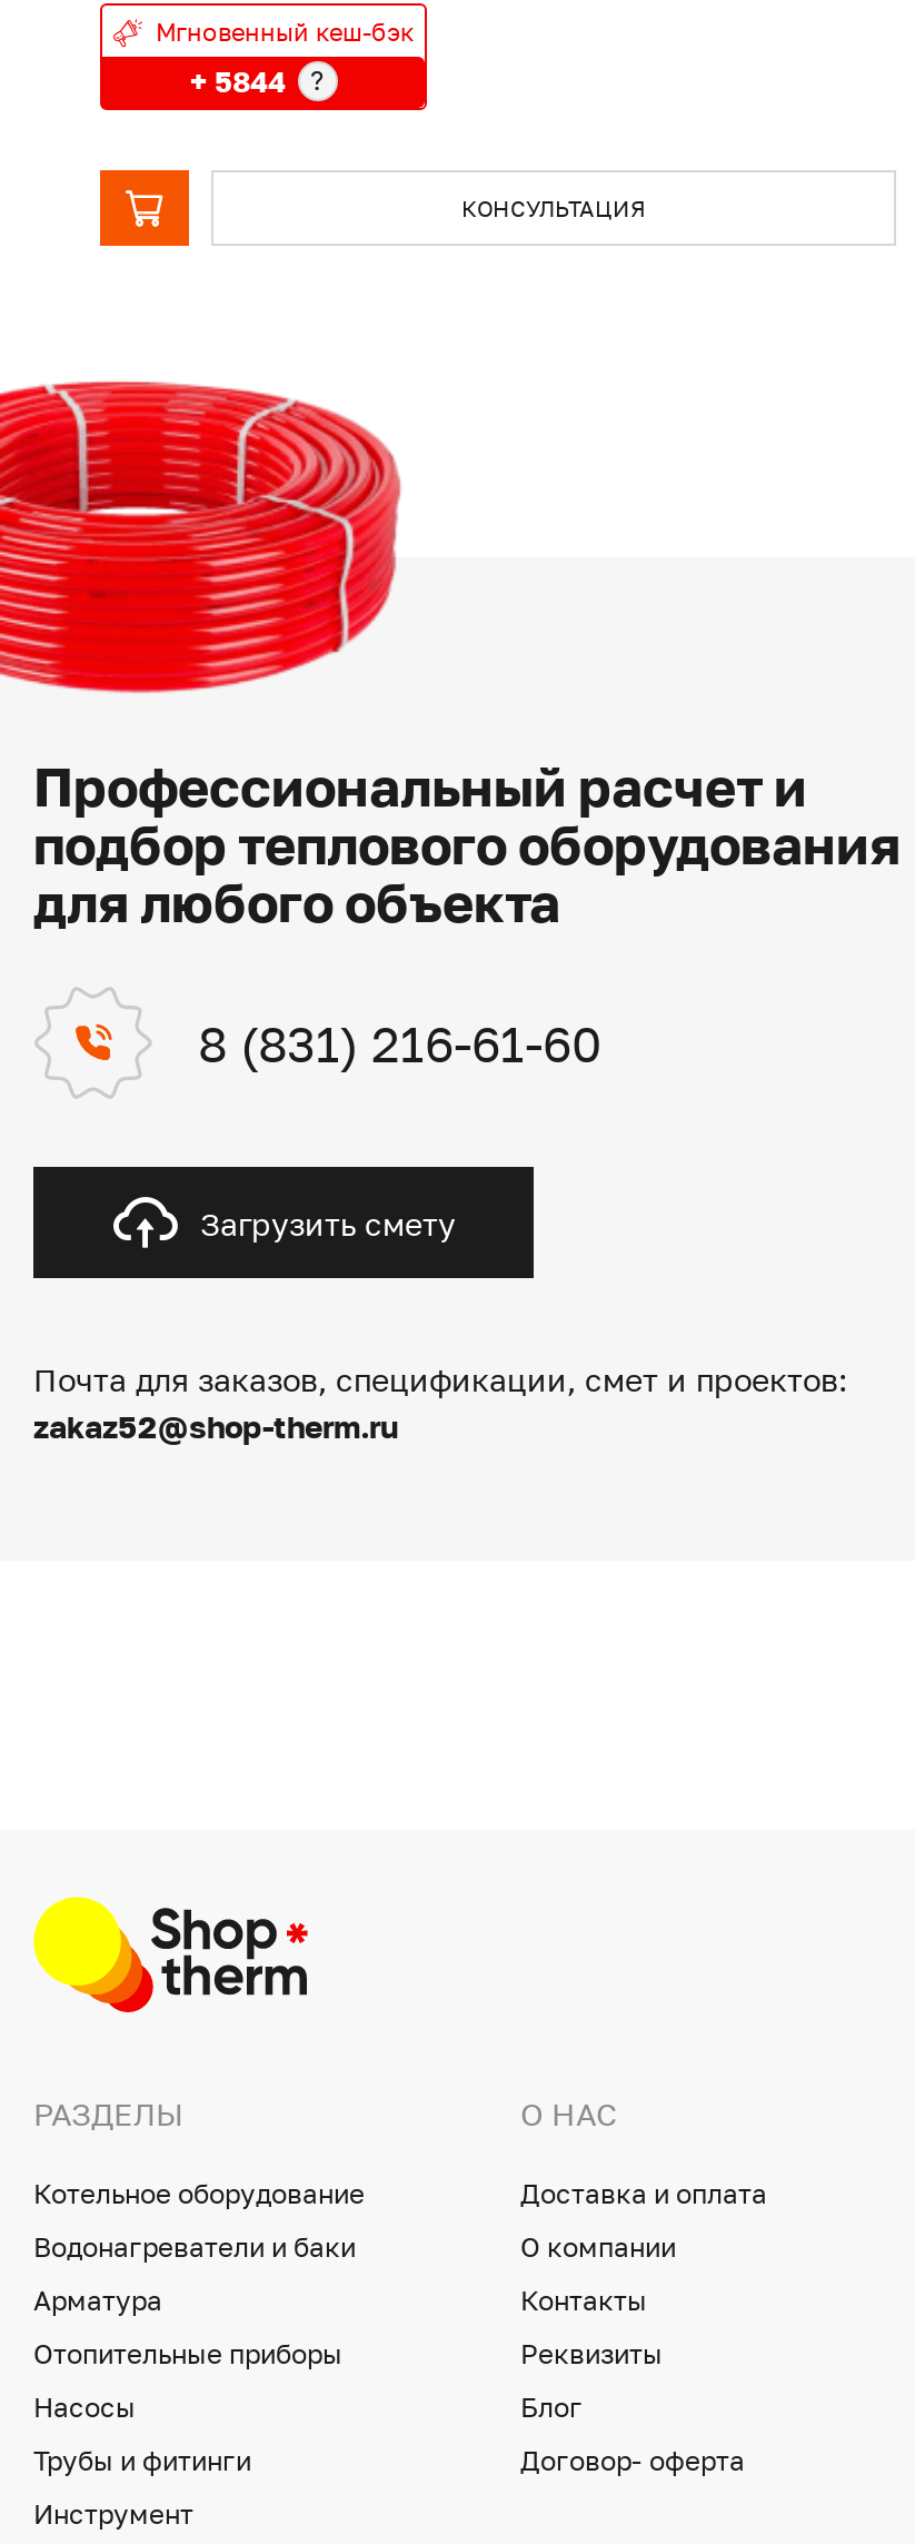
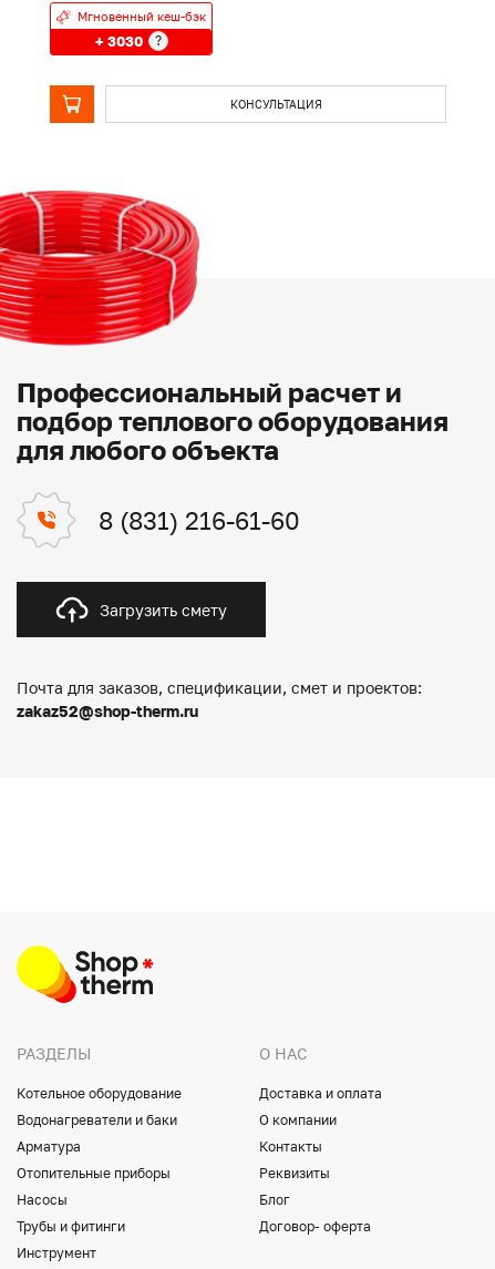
[190,63,286,98] + 5844 -> [95,32,142,49] + 3030

